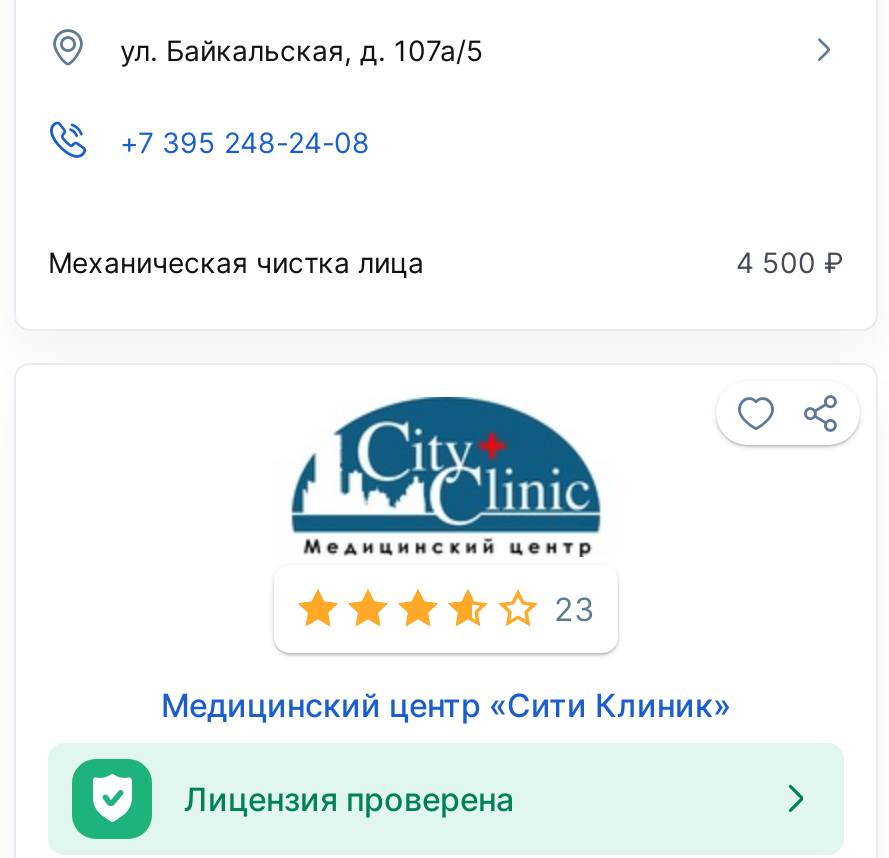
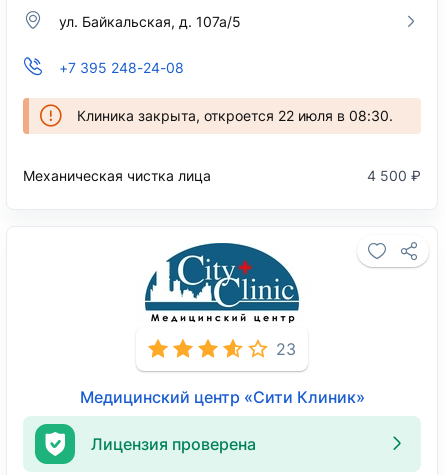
none -> [77,107,393,124] Клиника закрыта, откроется 22 июля в 08:30.

